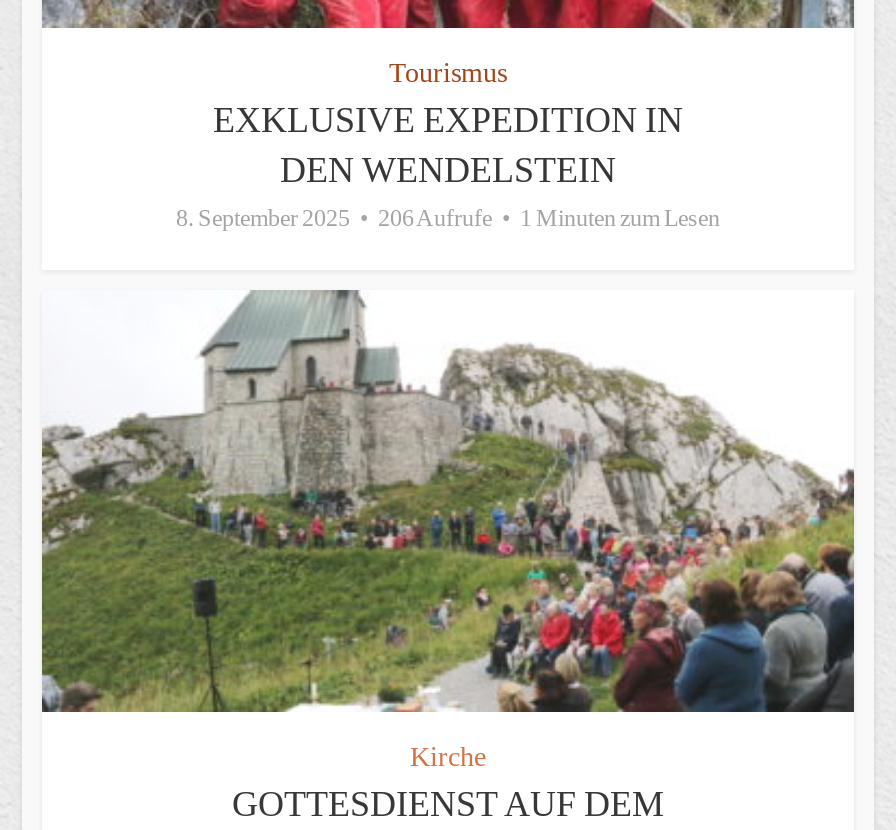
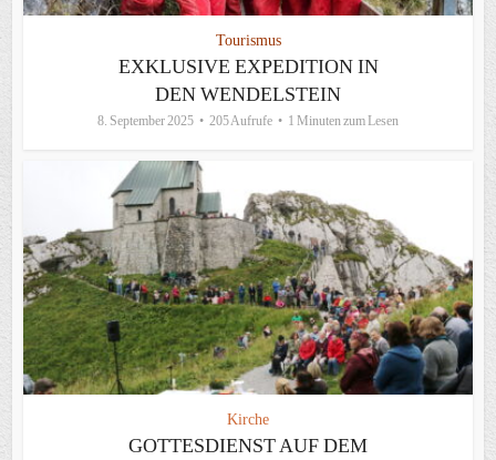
[176,204,720,232] 8. September 2025 206 Aufrufe 1 Minuten zum Lesen -> [97,113,399,128] 8. September 2025 205 Aufrufe 1 Minuten zum Lesen

